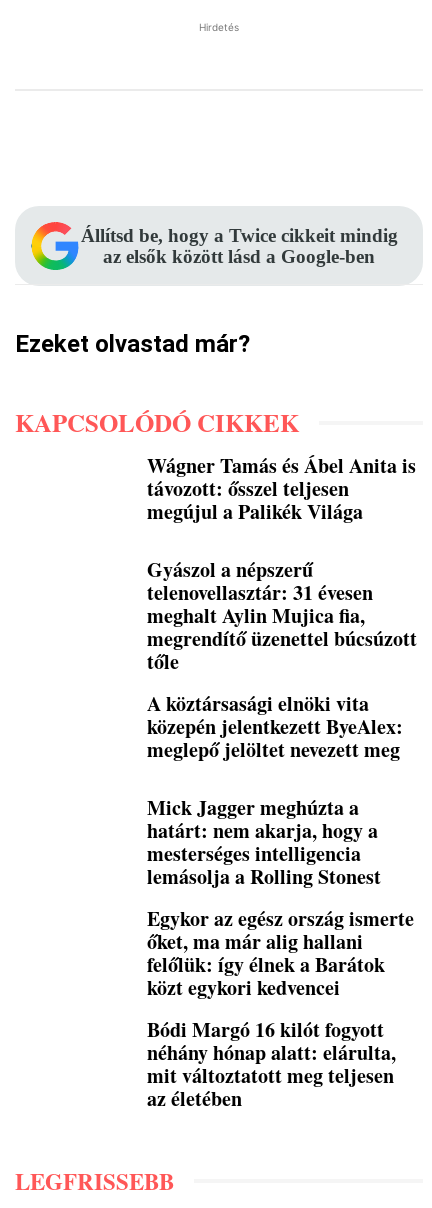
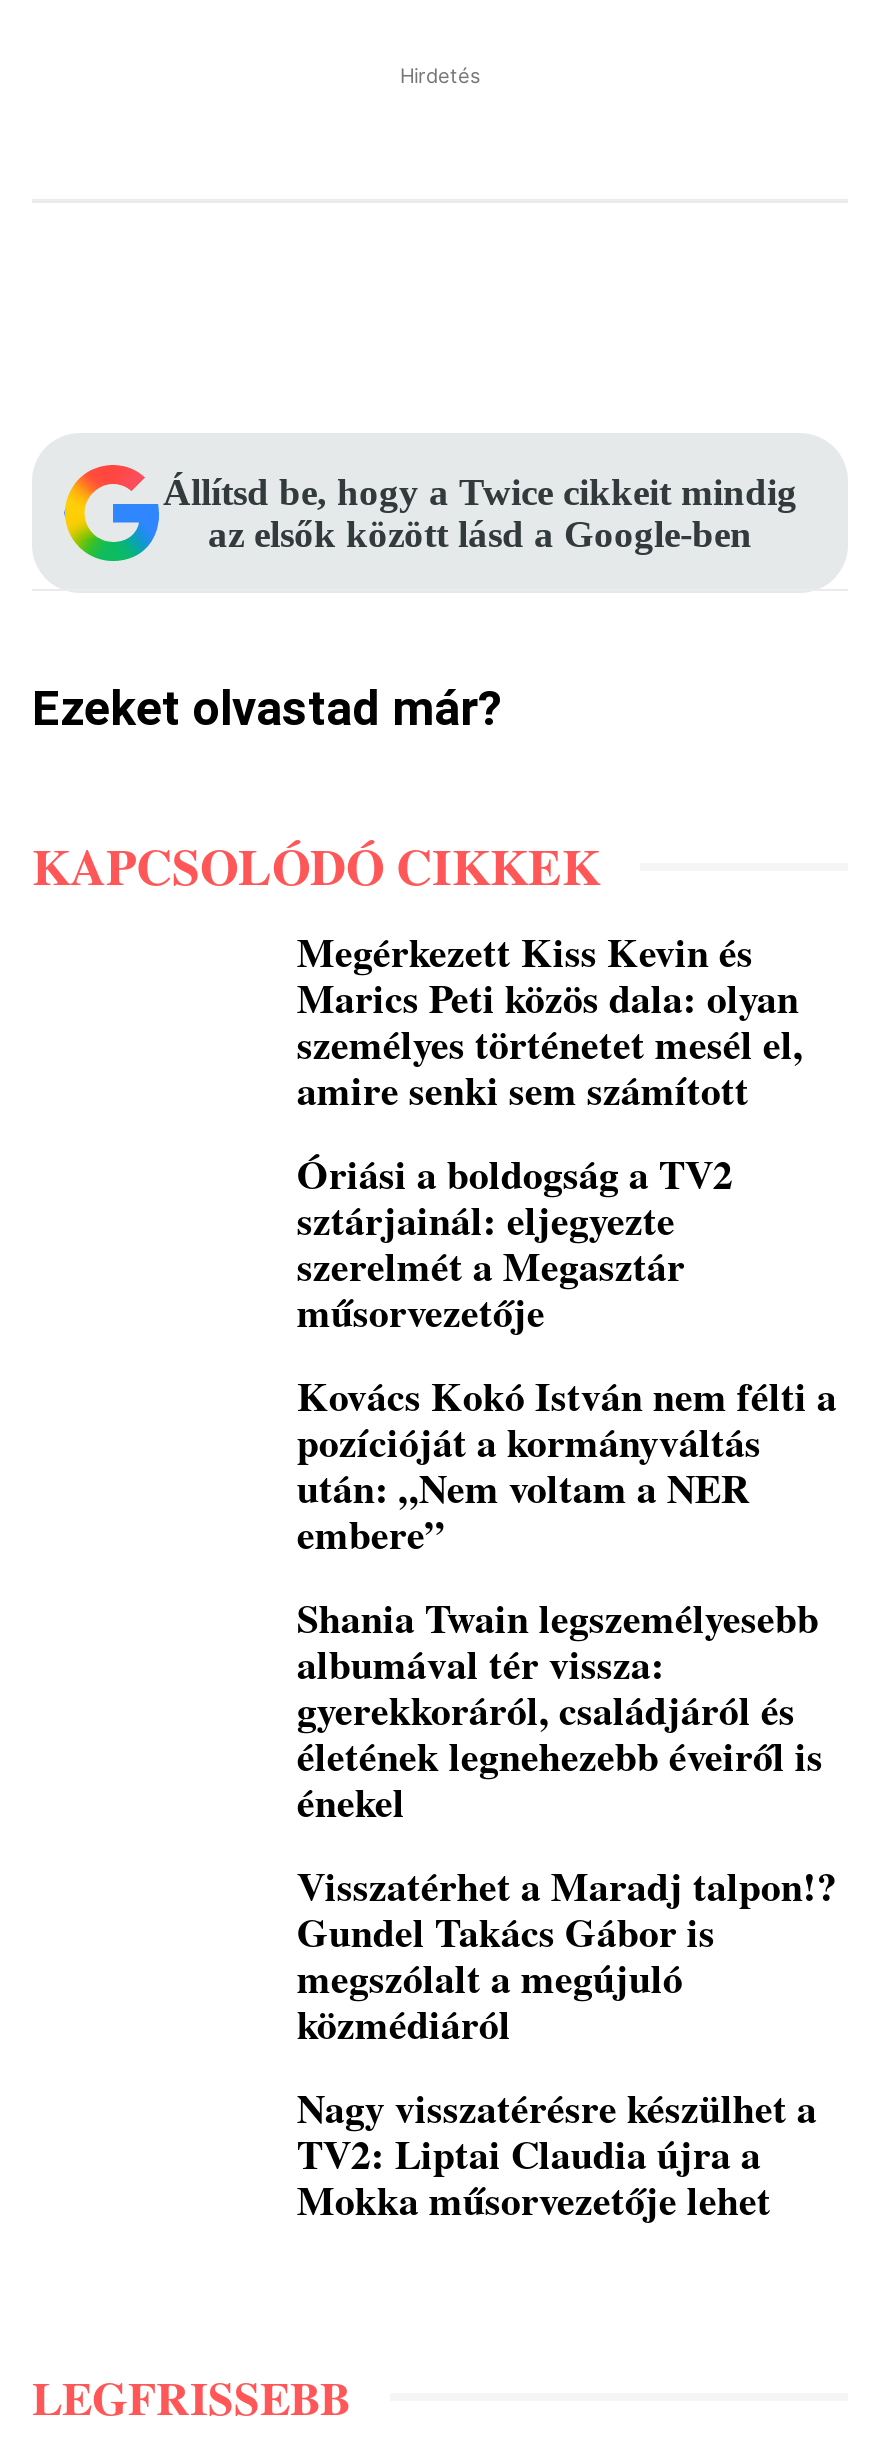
[147,451,417,1113] Wágner Tamás és Ábel Anita is | távozott: ősszel teljesen | megújul a Palikék Világa | Gyászol a népszerű | telenovellasztár: 31 évesen | meghalt Aylin Mujica fia, | megrendítő üzenettel búcsúzott | tőle | A köztársasági elnöki vita | közepén jelentkezett ByeAlex: | meglepő jelöltet nevezett meg | Mick Jagger meghúzta a | határt: nem akarja, hogy a | mesterséges intelligencia | lemásolja a Rolling Stonest | Egykor az egész ország ismerte | őket, ma már alig hallani | felőlük: így élnek a Barátok | közt egykori kedvencei | Bódi Margó 16 kilót fogyott | néhány hónap alatt: elárulta, | mit változtatott meg teljesen | az életében -> [297,924,837,2230] Megérkezett Kiss Kevin és | Marics Peti közös dala: olyan | személyes történetet mesél el, | amire senki sem számított | Óriási a boldogság a TV2 | sztárjainál: eljegyezte | szerelmét a Megasztár | műsorvezetője | Kovács Kokó István nem félti a | pozícióját a kormányváltás | után: „Nem voltam a NER | embere” | Shania Twain legszemélyesebb | albumával tér vissza: | gyerekkoráról, családjáról és | életének legnehezebb éveiről is | énekel | Visszatérhet a Maradj talpon!? | Gundel Takács Gábor is | megszólalt a megújuló | közmédiáról | Nagy visszatérésre készülhet a | TV2: Liptai Claudia újra a | Mokka műsorvezetője lehet

